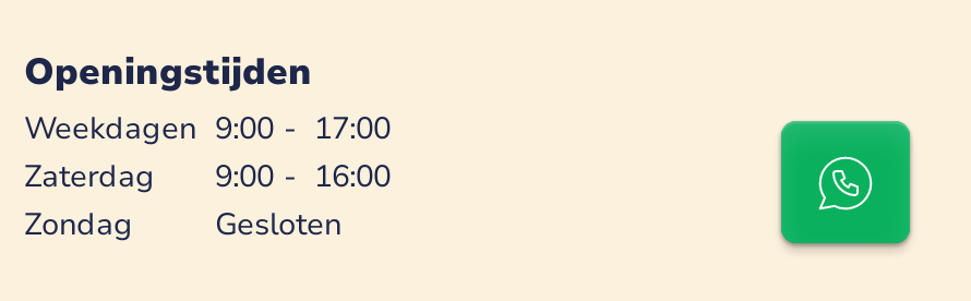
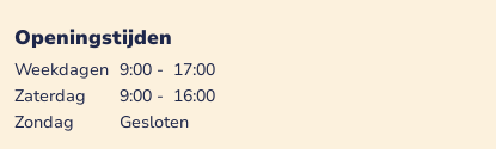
[777,119,914,250] [image] -> none

